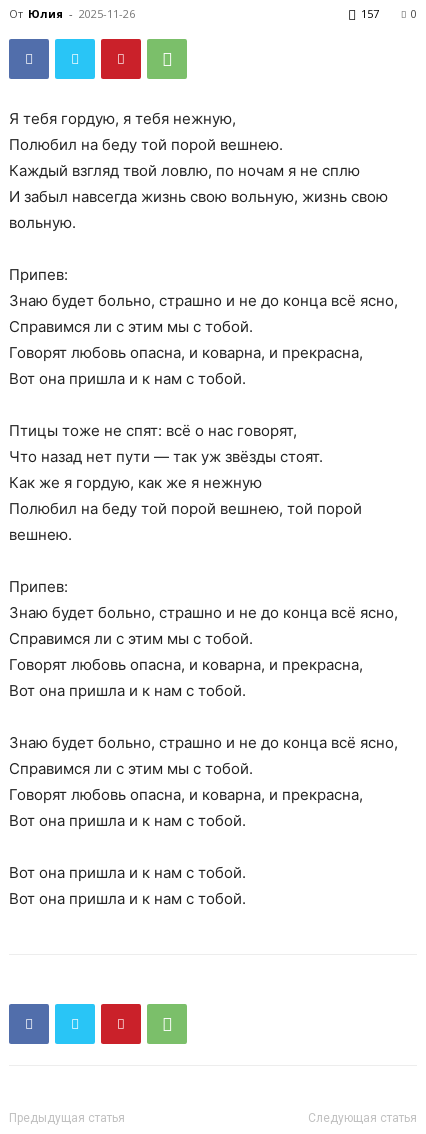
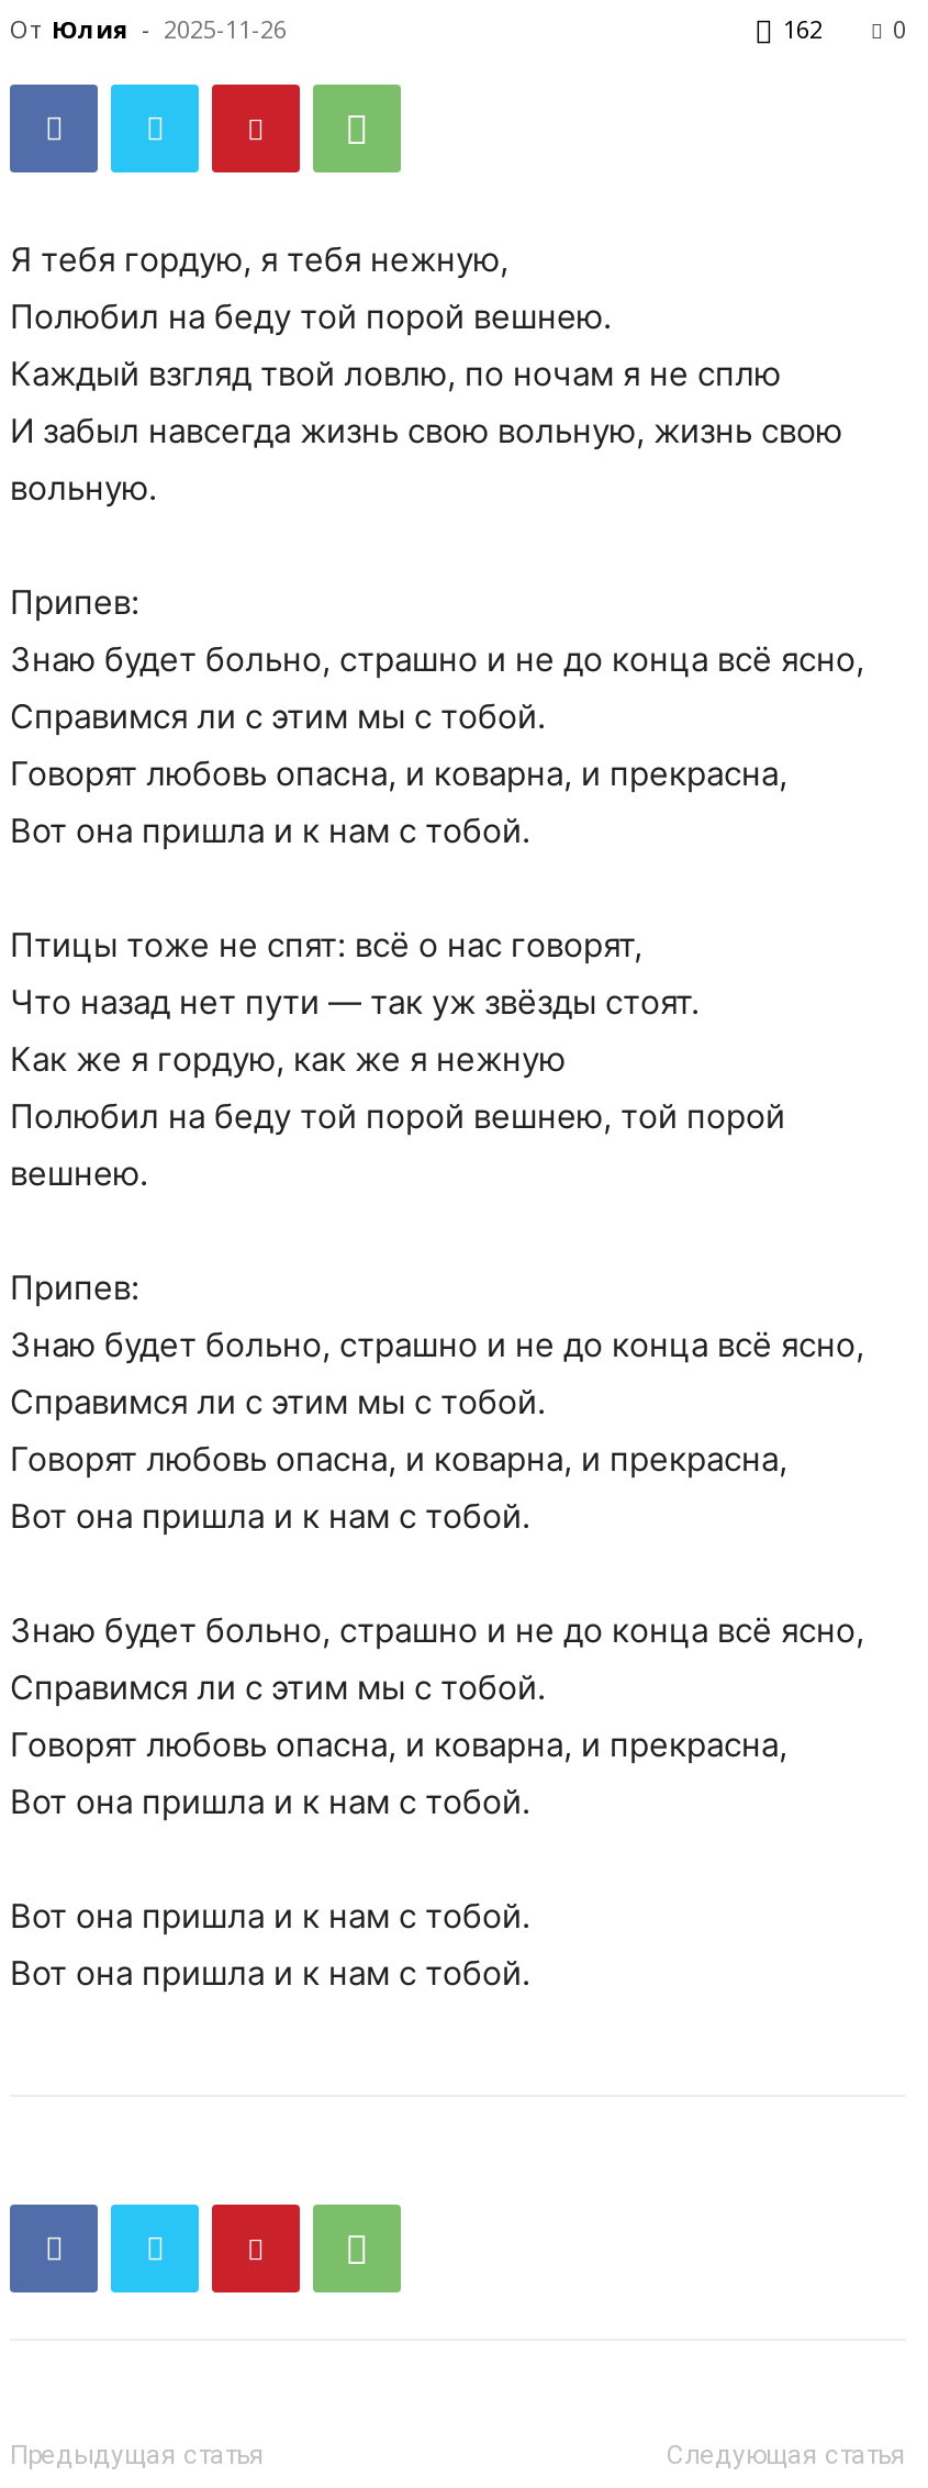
[361,6,379,21] 157 -> [783,12,823,45] 162

